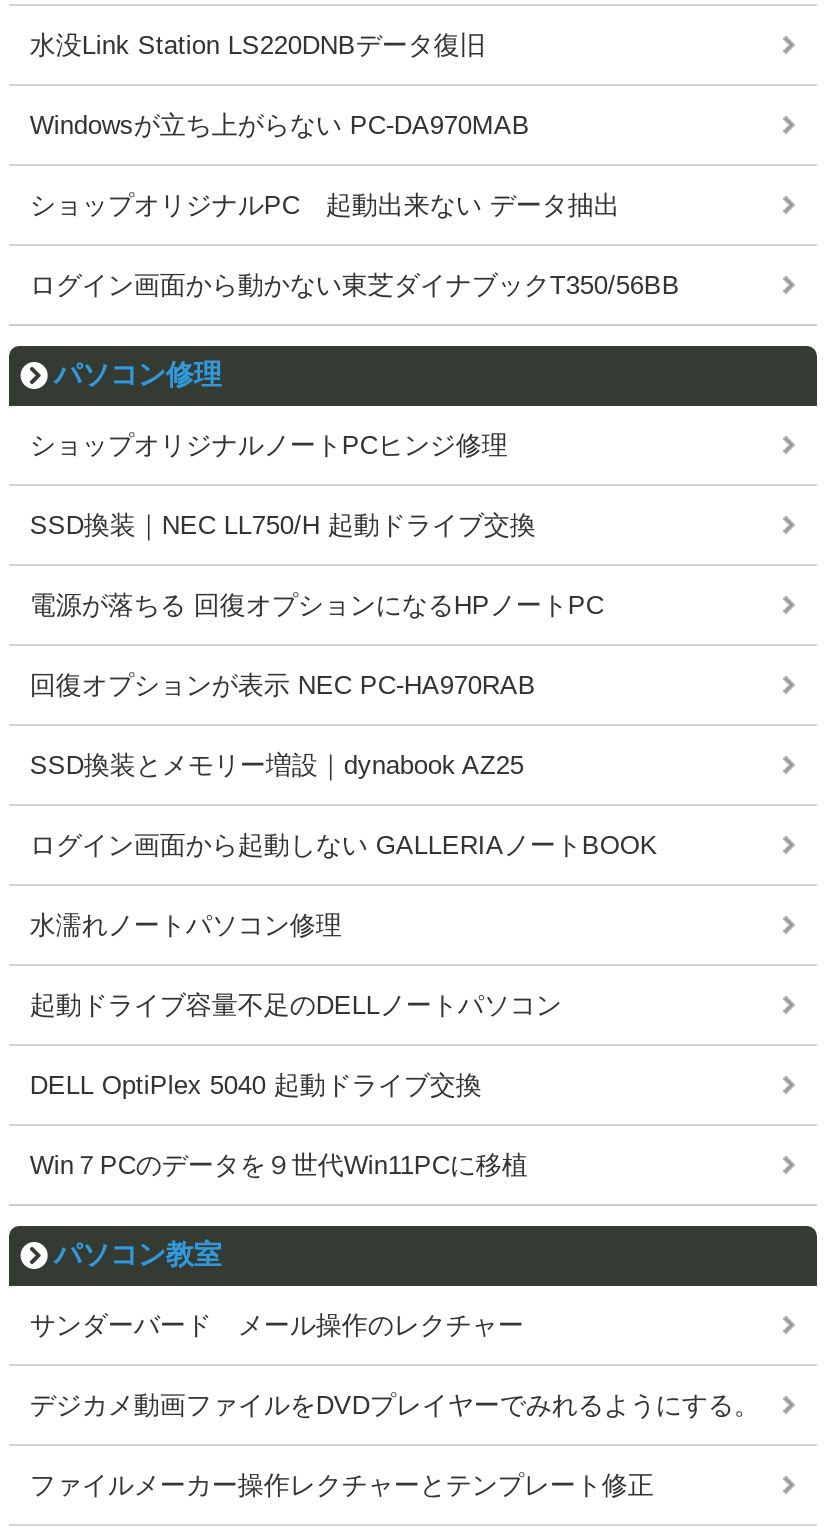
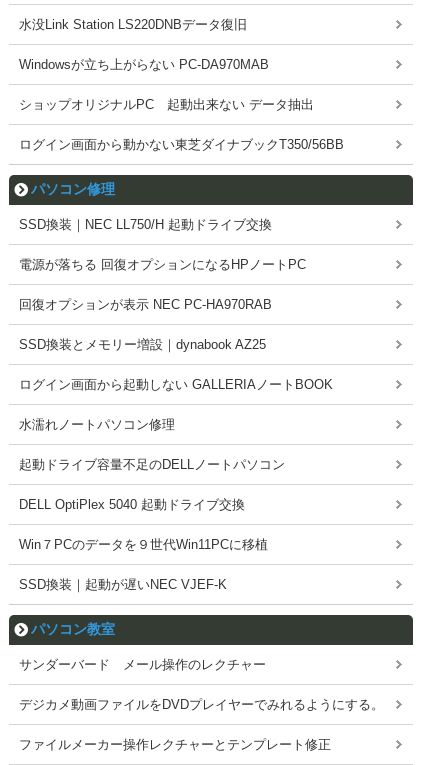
[30,430,508,460] ショップオリジナルノートPCヒンジ修理 -> none
moved [30,510,658,1180] -> [19,217,333,552]: SSD換装｜NEC LL750/H 起動ドライブ交換 | 電源が落ちる 回復オプションになるHPノートPC | 回復オプションが表示 NEC PC-HA970RAB | ... | DELL OptiPlex 5040 起動ドライブ交換 | Win７PCのデータを９世代Win11PCに移植
none -> [19,577,244,592] SSD換装｜起動が遅いNEC VJEF-K

